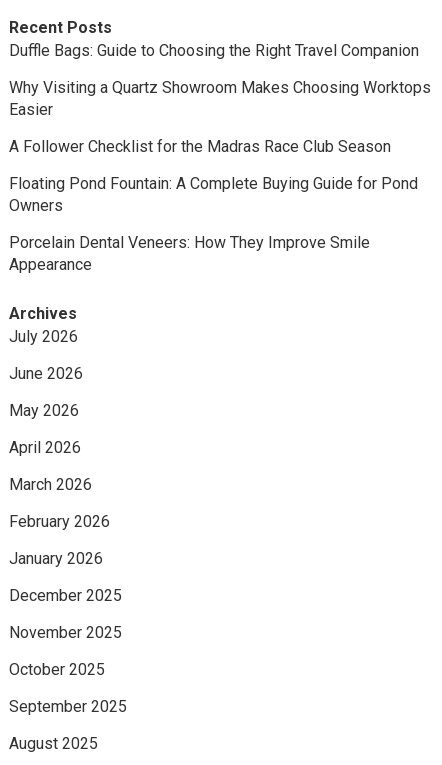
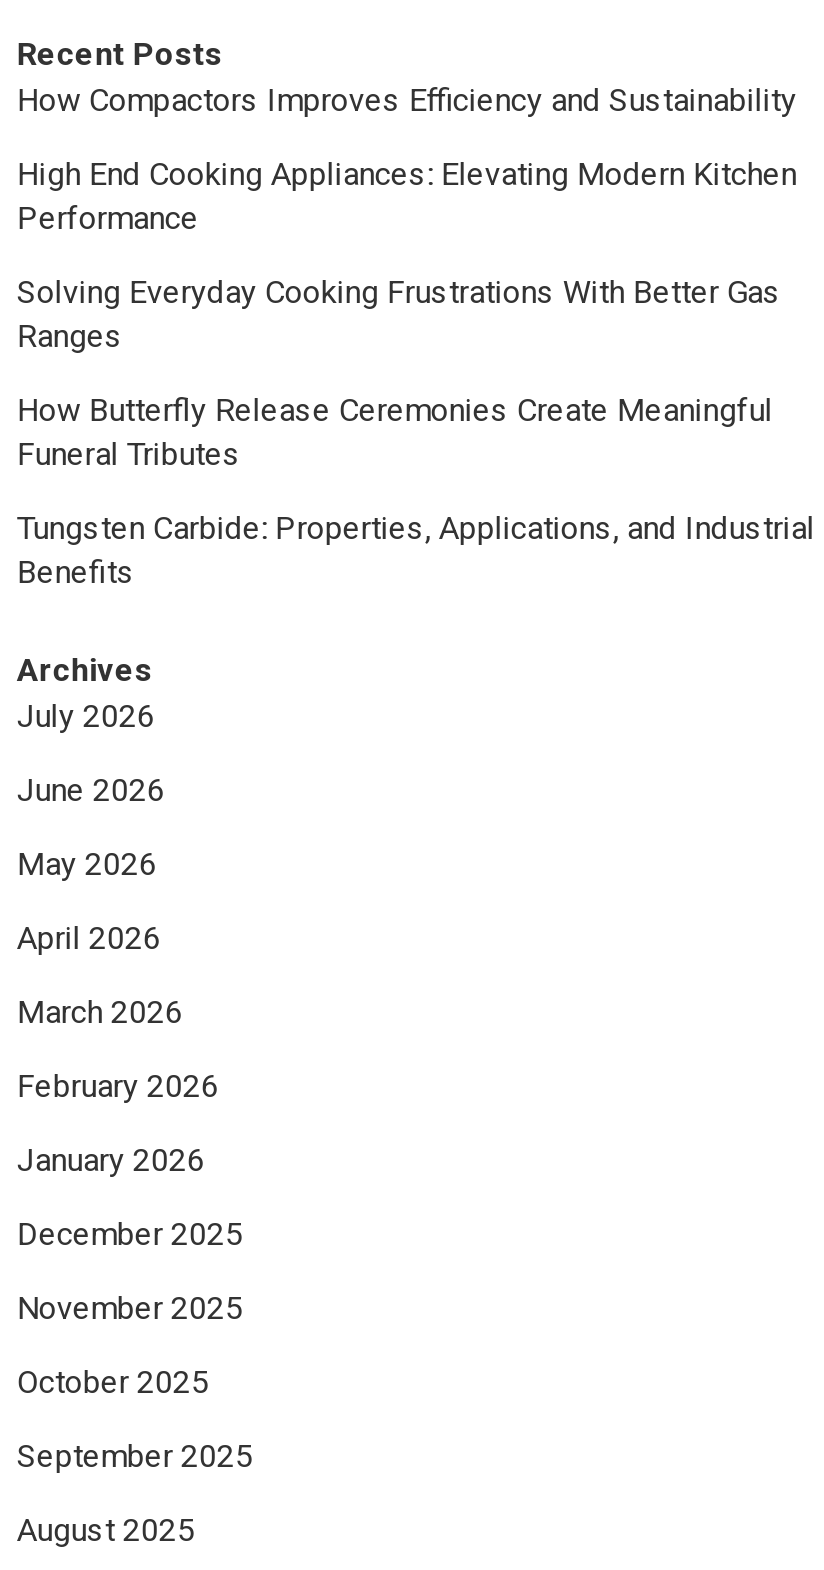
[9,41,419,60] Duffle Bags: Guide to Choosing the Right Travel Companion -> [17,80,797,118] How Compactors Improves Efficiency and Sustainability
[9,78,431,119] Why Visiting a Quartz Showroom Makes Choosing Worktops | Easier -> [17,154,797,236] High End Cooking Appliances: Elevating Modern Kitchen | Performance
[9,137,391,156] A Follower Checklist for the Madras Race Club Season -> [17,272,781,354] Solving Everyday Cooking Frustrations With Better Gas | Ranges
[9,174,418,215] Floating Pond Fountain: A Complete Buying Guide for Pond | Owners -> [17,390,773,472] How Butterfly Release Ceremonies Create Meaningful | Funeral Tributes
[9,233,370,274] Porcelain Dental Veneers: How They Improve Smile | Appearance -> [17,508,815,590] Tungsten Carbide: Properties, Applications, and Industrial | Benefits

